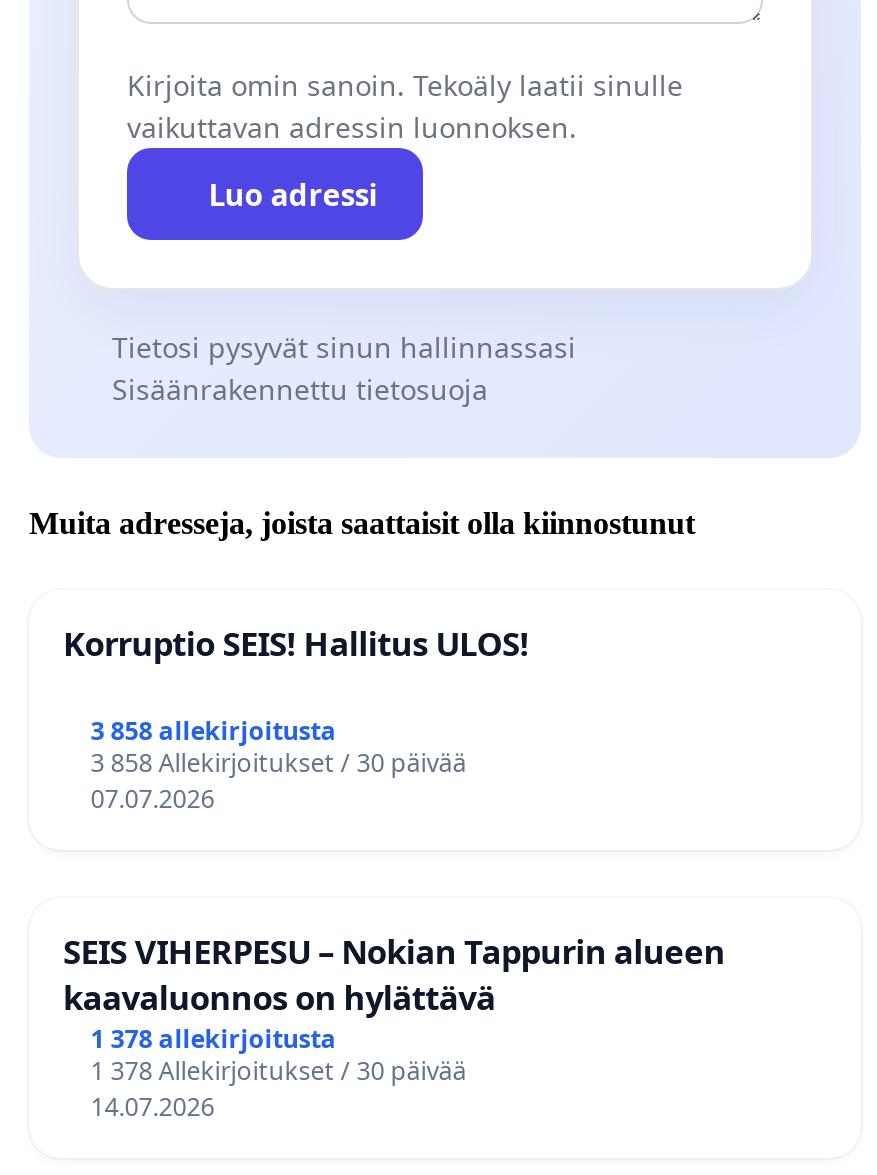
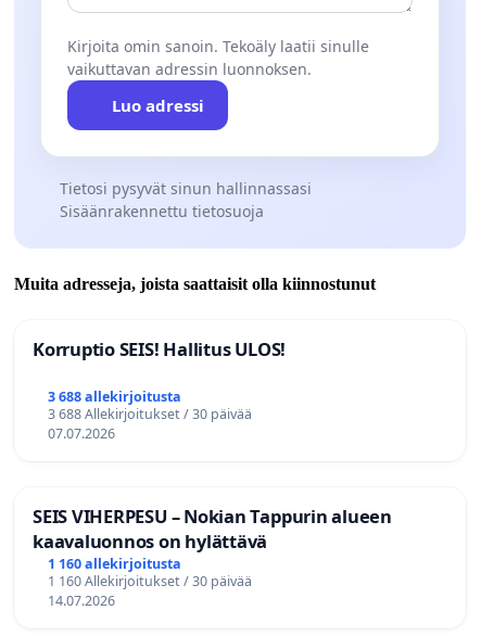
[91,713,337,747] 3 858 allekirjoitusta -> [48,387,181,406] 3 688 allekirjoitusta
[91,745,467,779] 3 858 Allekirjoitukset / 30 päivää -> [48,405,252,423] 3 688 Allekirjoitukset / 30 päivää
[91,1021,337,1055] 1 378 allekirjoitusta -> [48,554,181,573] 1 160 allekirjoitusta
[91,1053,467,1087] 1 378 Allekirjoitukset / 30 päivää -> [48,571,252,590] 1 160 Allekirjoitukset / 30 päivää

